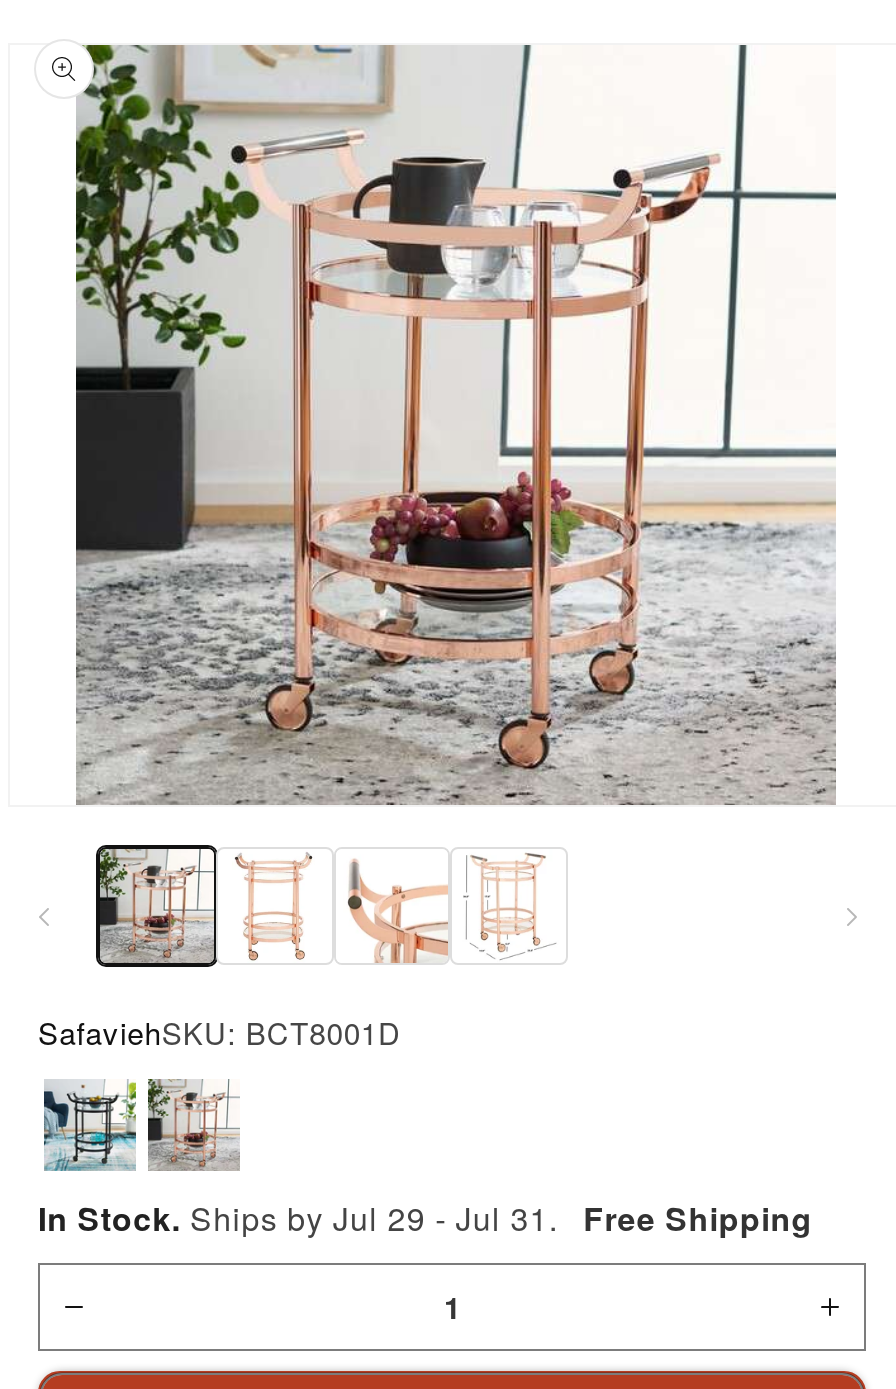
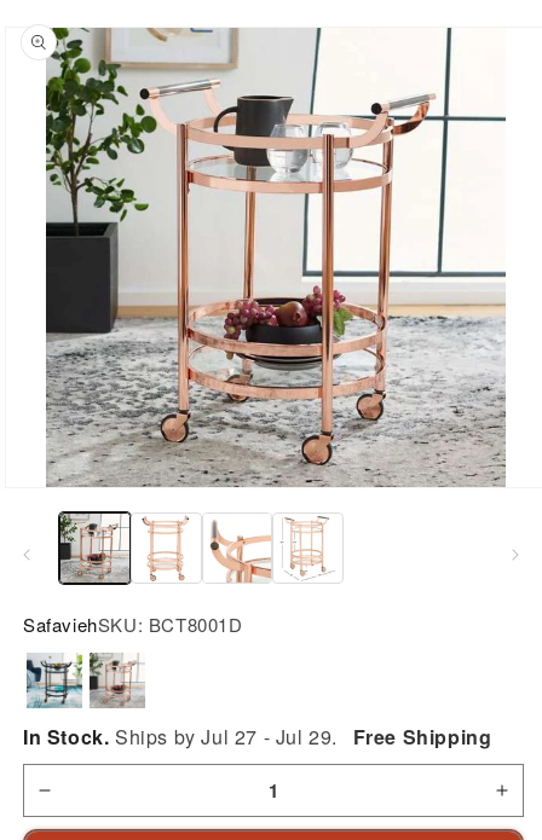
[38,1195,813,1241] In Stock. Ships by Jul 29 - Jul 31. Free Shipping -> [23,723,492,751] In Stock. Ships by Jul 27 - Jul 29. Free Shipping

